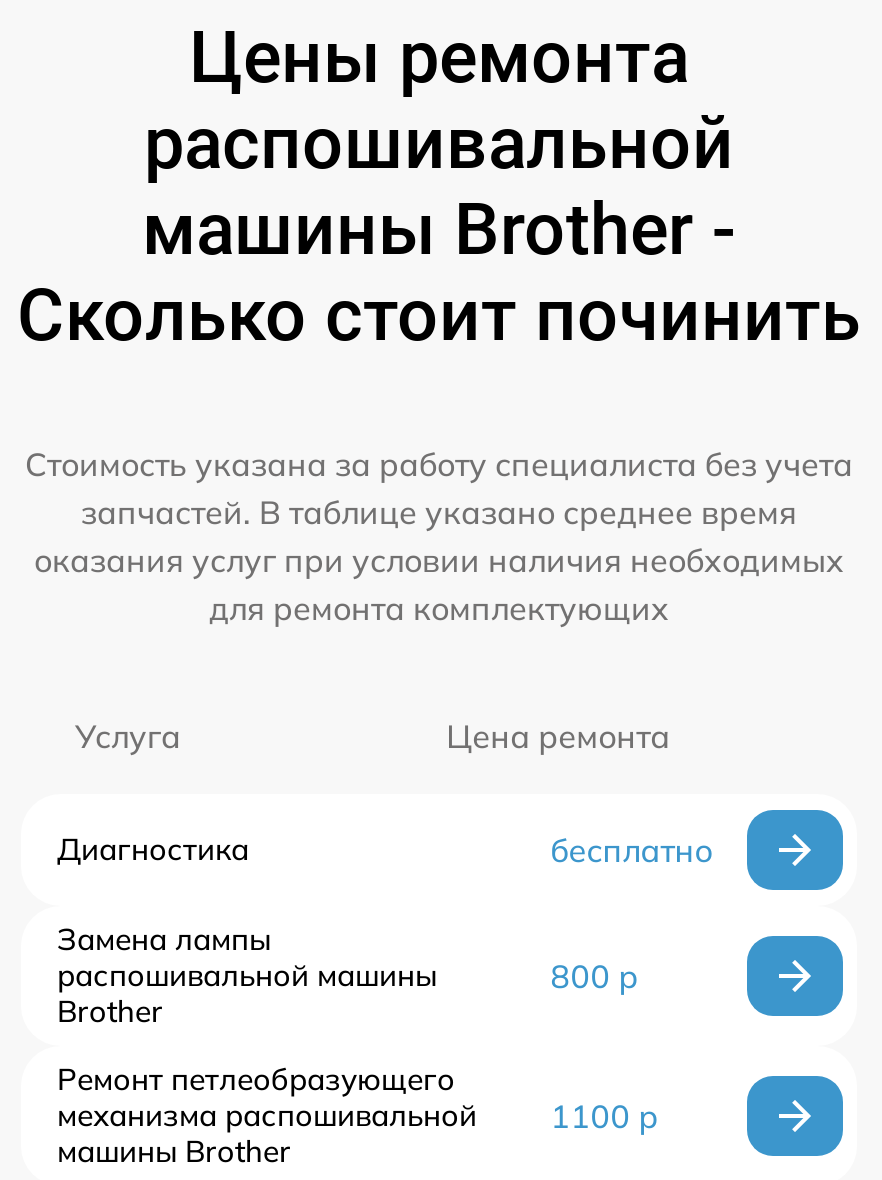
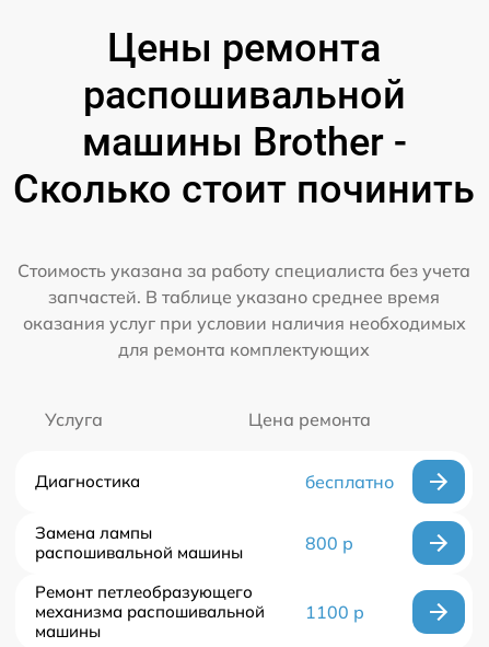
[57,992,163,1030] Brother -> none
[57,1132,291,1170] машины Brother -> [35,621,101,642] машины

